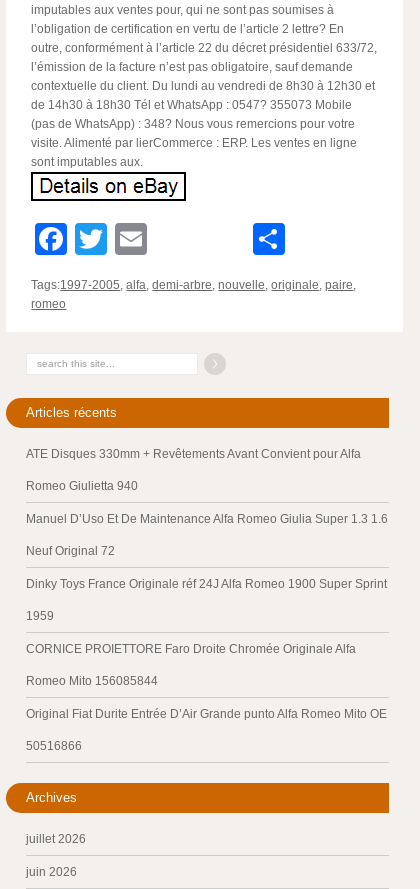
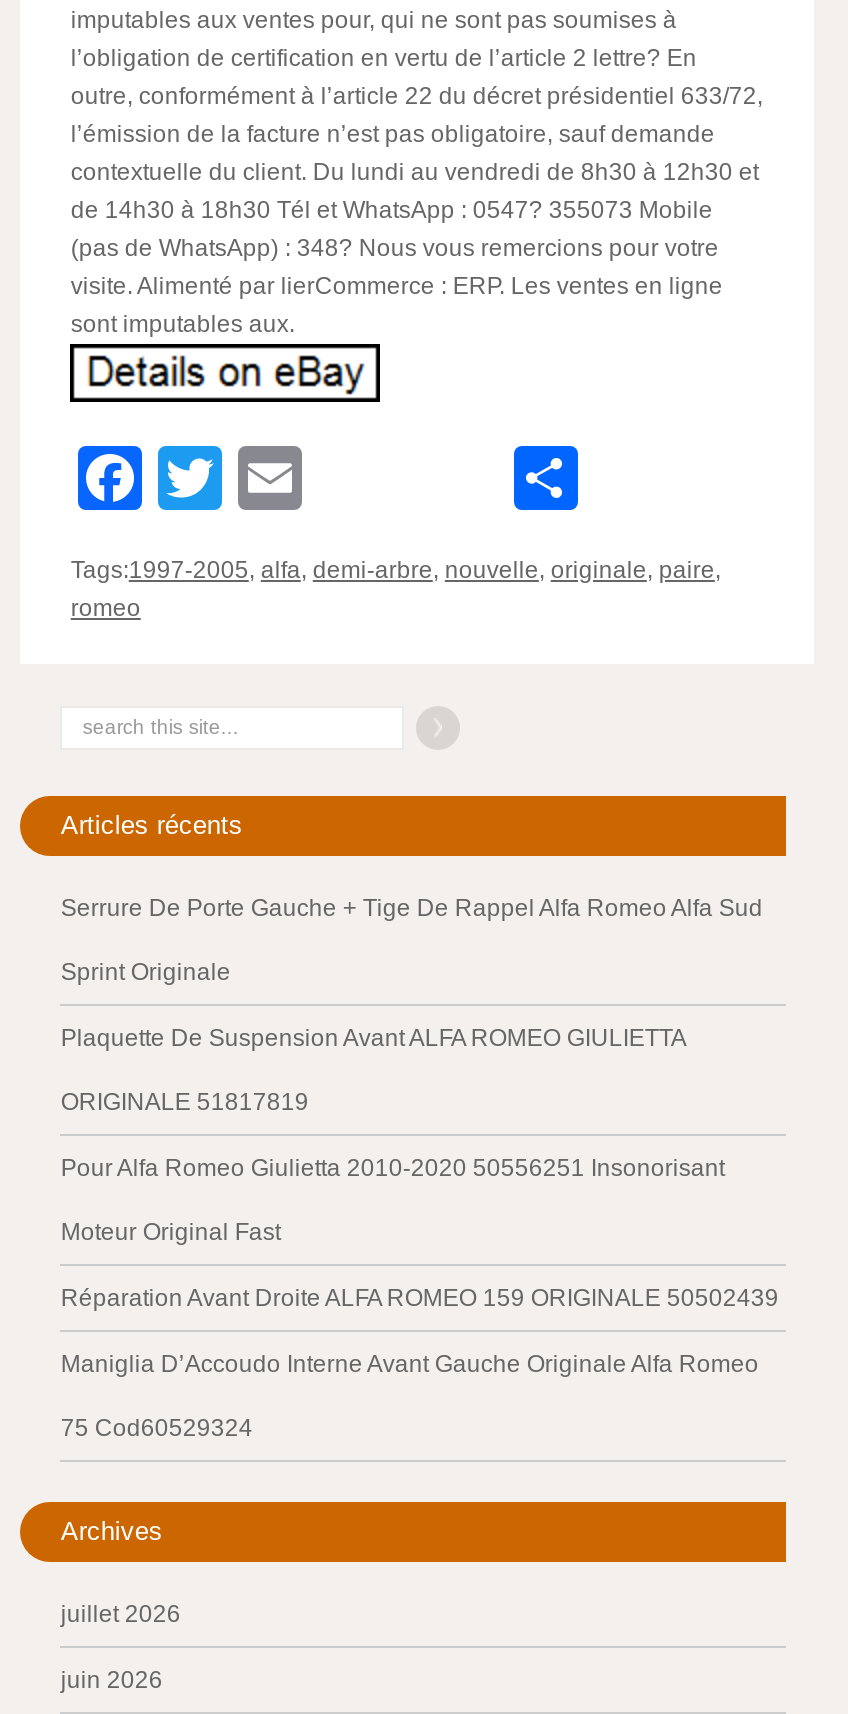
[26,447,388,753] ATE Disques 330mm + Revêtements Avant Convient pour Alfa | Romeo Giulietta 940 | Manuel D’Uso Et De Maintenance Alfa Romeo Giulia Super 1.3 1.6 | Neuf Original 72 | Dinky Toys France Originale réf 24J Alfa Romeo 1900 Super Sprint | 1959 | CORNICE PROIETTORE Faro Droite Chromée Originale Alfa | Romeo Mito 156085844 | Original Fiat Durite Entrée D’Air Grande punto Alfa Romeo Mito OE | 50516866 -> [61,894,779,1442] Serrure De Porte Gauche + Tige De Rappel Alfa Romeo Alfa Sud | Sprint Originale | Plaquette De Suspension Avant ALFA ROMEO GIULIETTA | ORIGINALE 51817819 | Pour Alfa Romeo Giulietta 2010-2020 50556251 Insonorisant | Moteur Original Fast | Réparation Avant Droite ALFA ROMEO 159 ORIGINALE 50502439 | Maniglia D’Accoudo Interne Avant Gauche Originale Alfa Romeo | 75 Cod60529324

